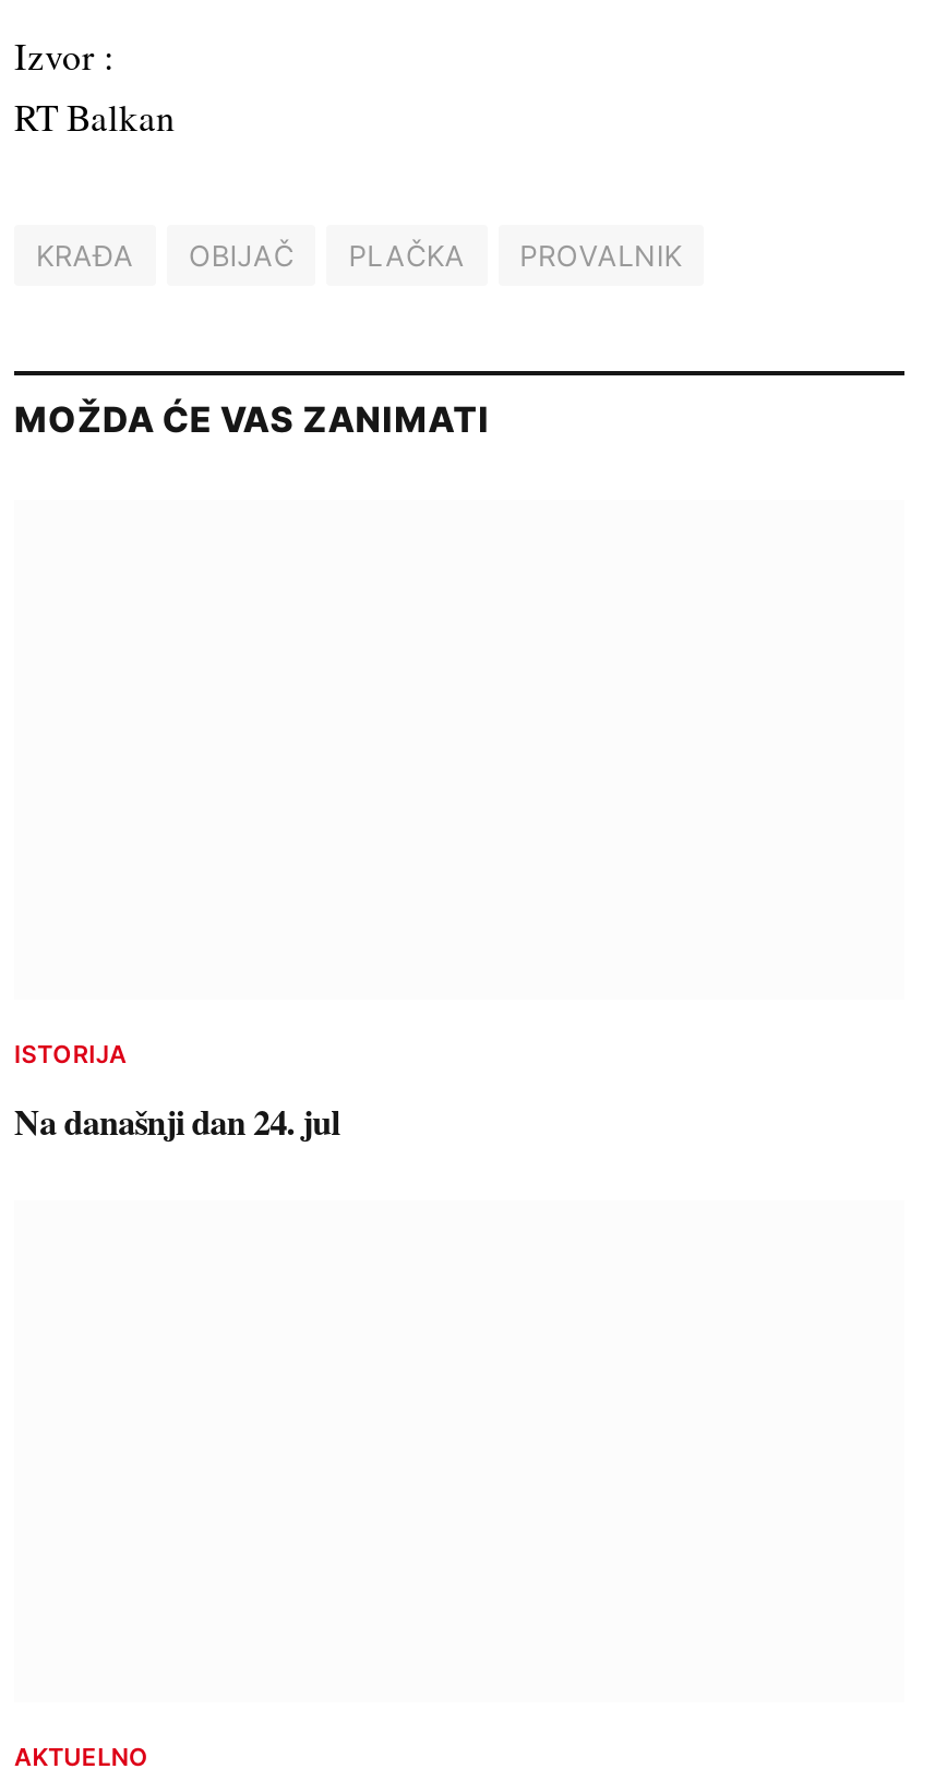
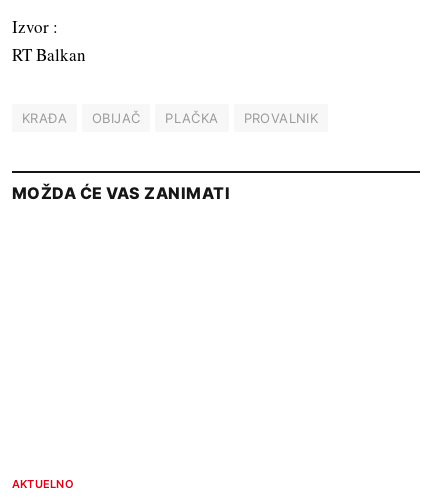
[14,1039,339,1146] ISTORIJA | Na današnji dan 24. jul -> none

